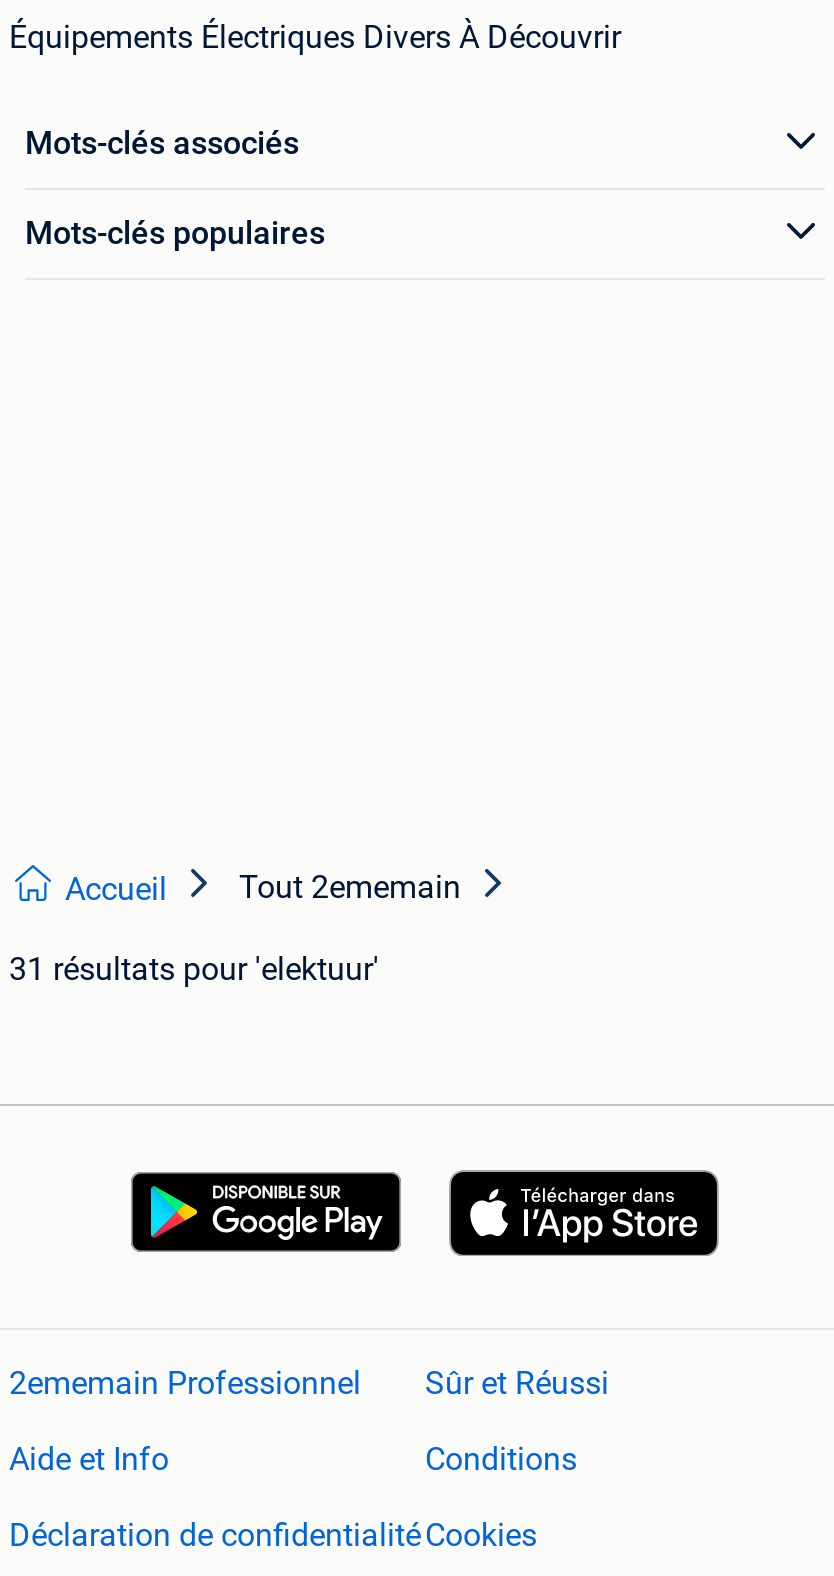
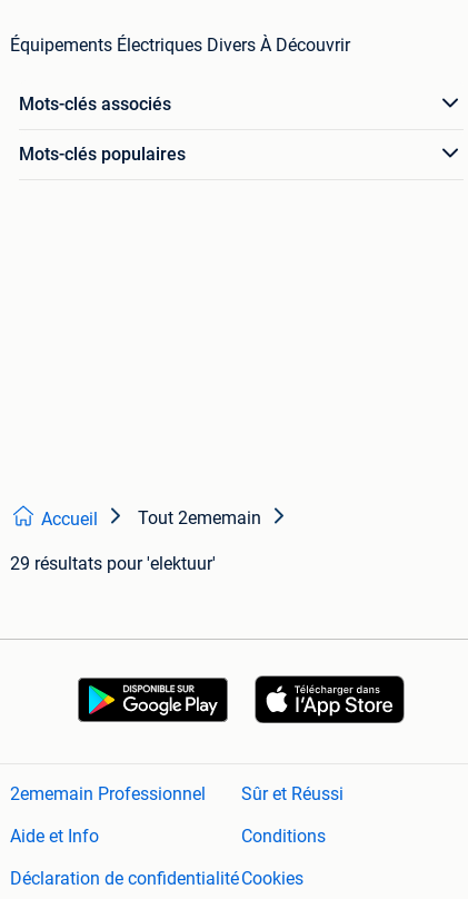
[9,950,379,988] 31 résultats pour 'elektuur' -> [10,553,216,574] 29 résultats pour 'elektuur'

